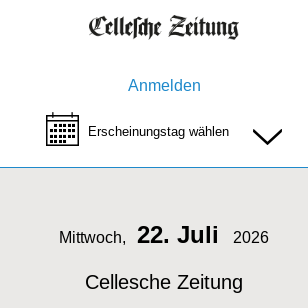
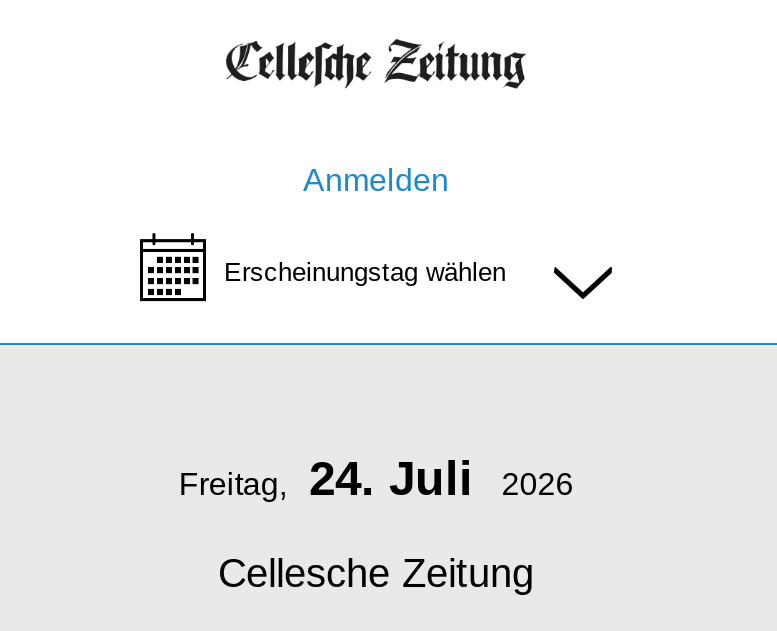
[59,221,269,248] Mittwoch, 22. Juli 2026 -> [179,451,573,505] Freitag, 24. Juli 2026

